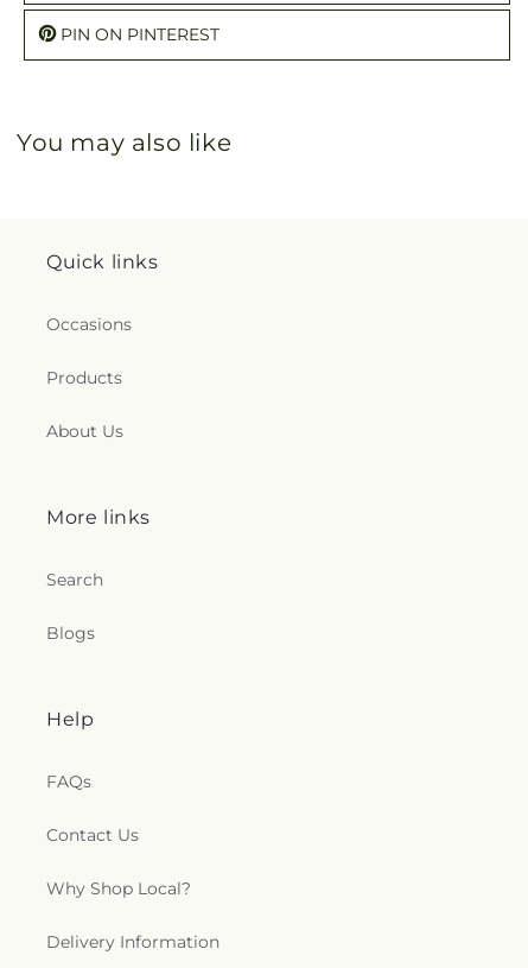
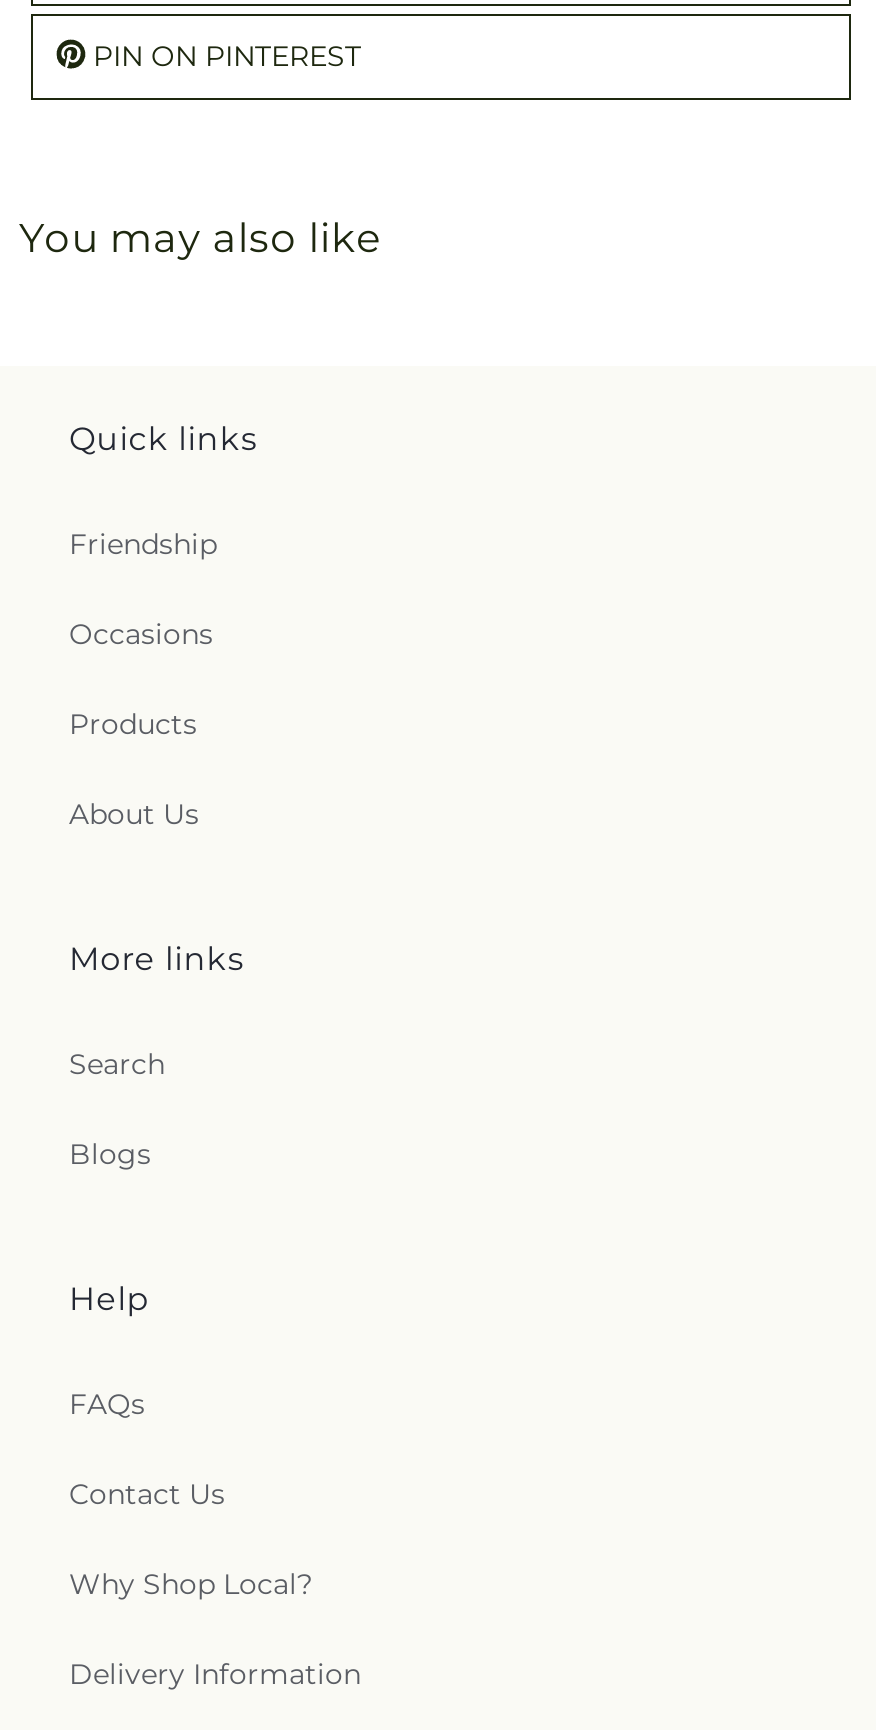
none -> [69,526,217,562] Friendship

